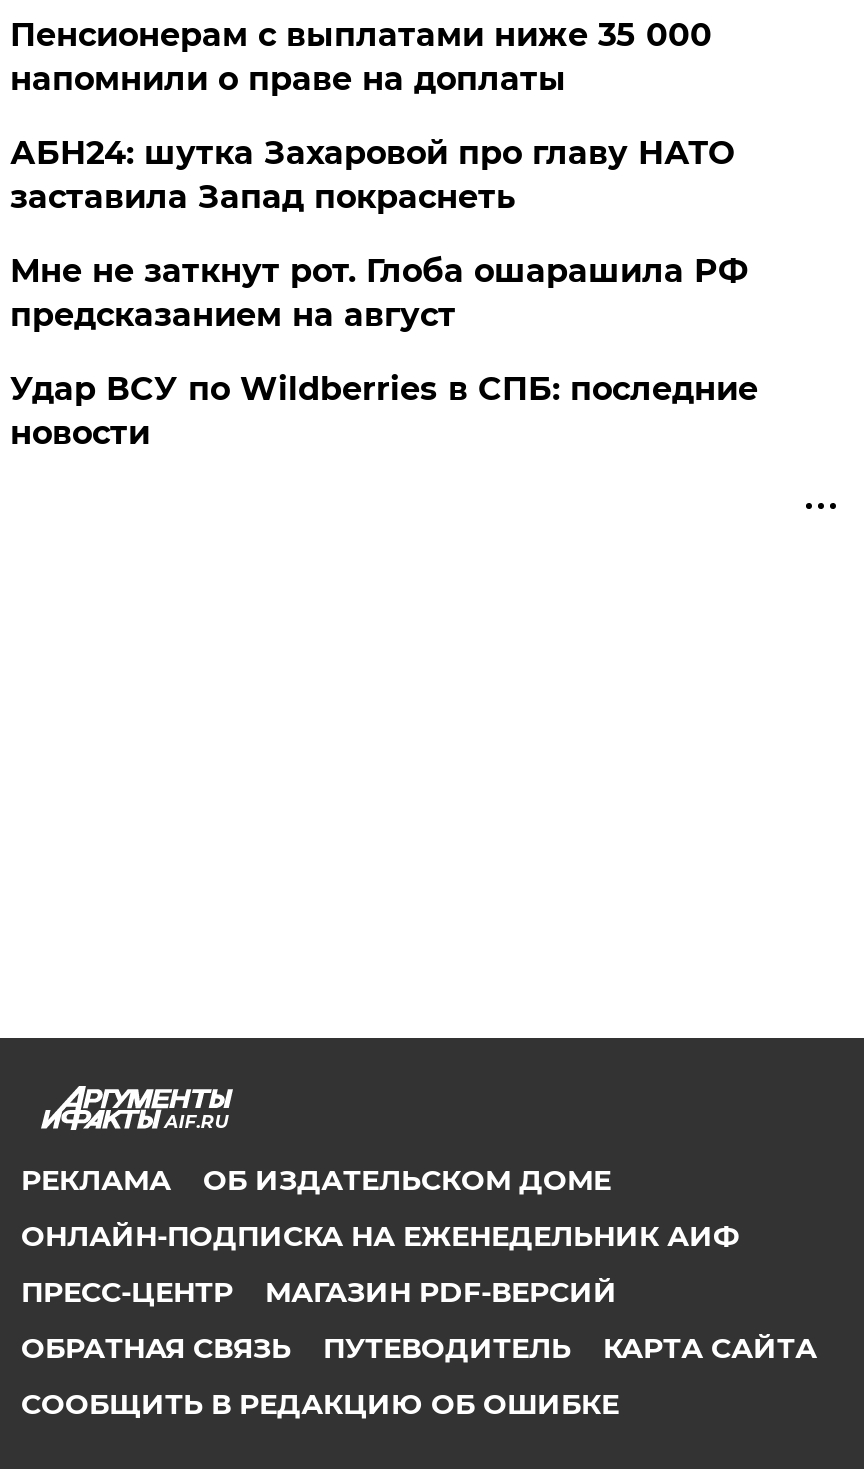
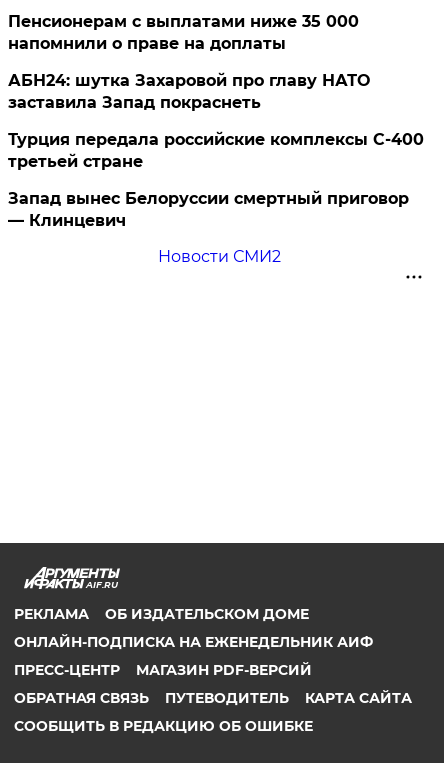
[10,252,758,452] Мне не заткнут рот. Глоба ошарашила РФ | предсказанием на август | Удар ВСУ по Wildberries в СПБ: последние | новости -> [8,130,424,266] Турция передала российские комплексы С-400 | третьей стране | Запад вынес Белоруссии смертный приговор | — Клинцевич | Новости СМИ2

